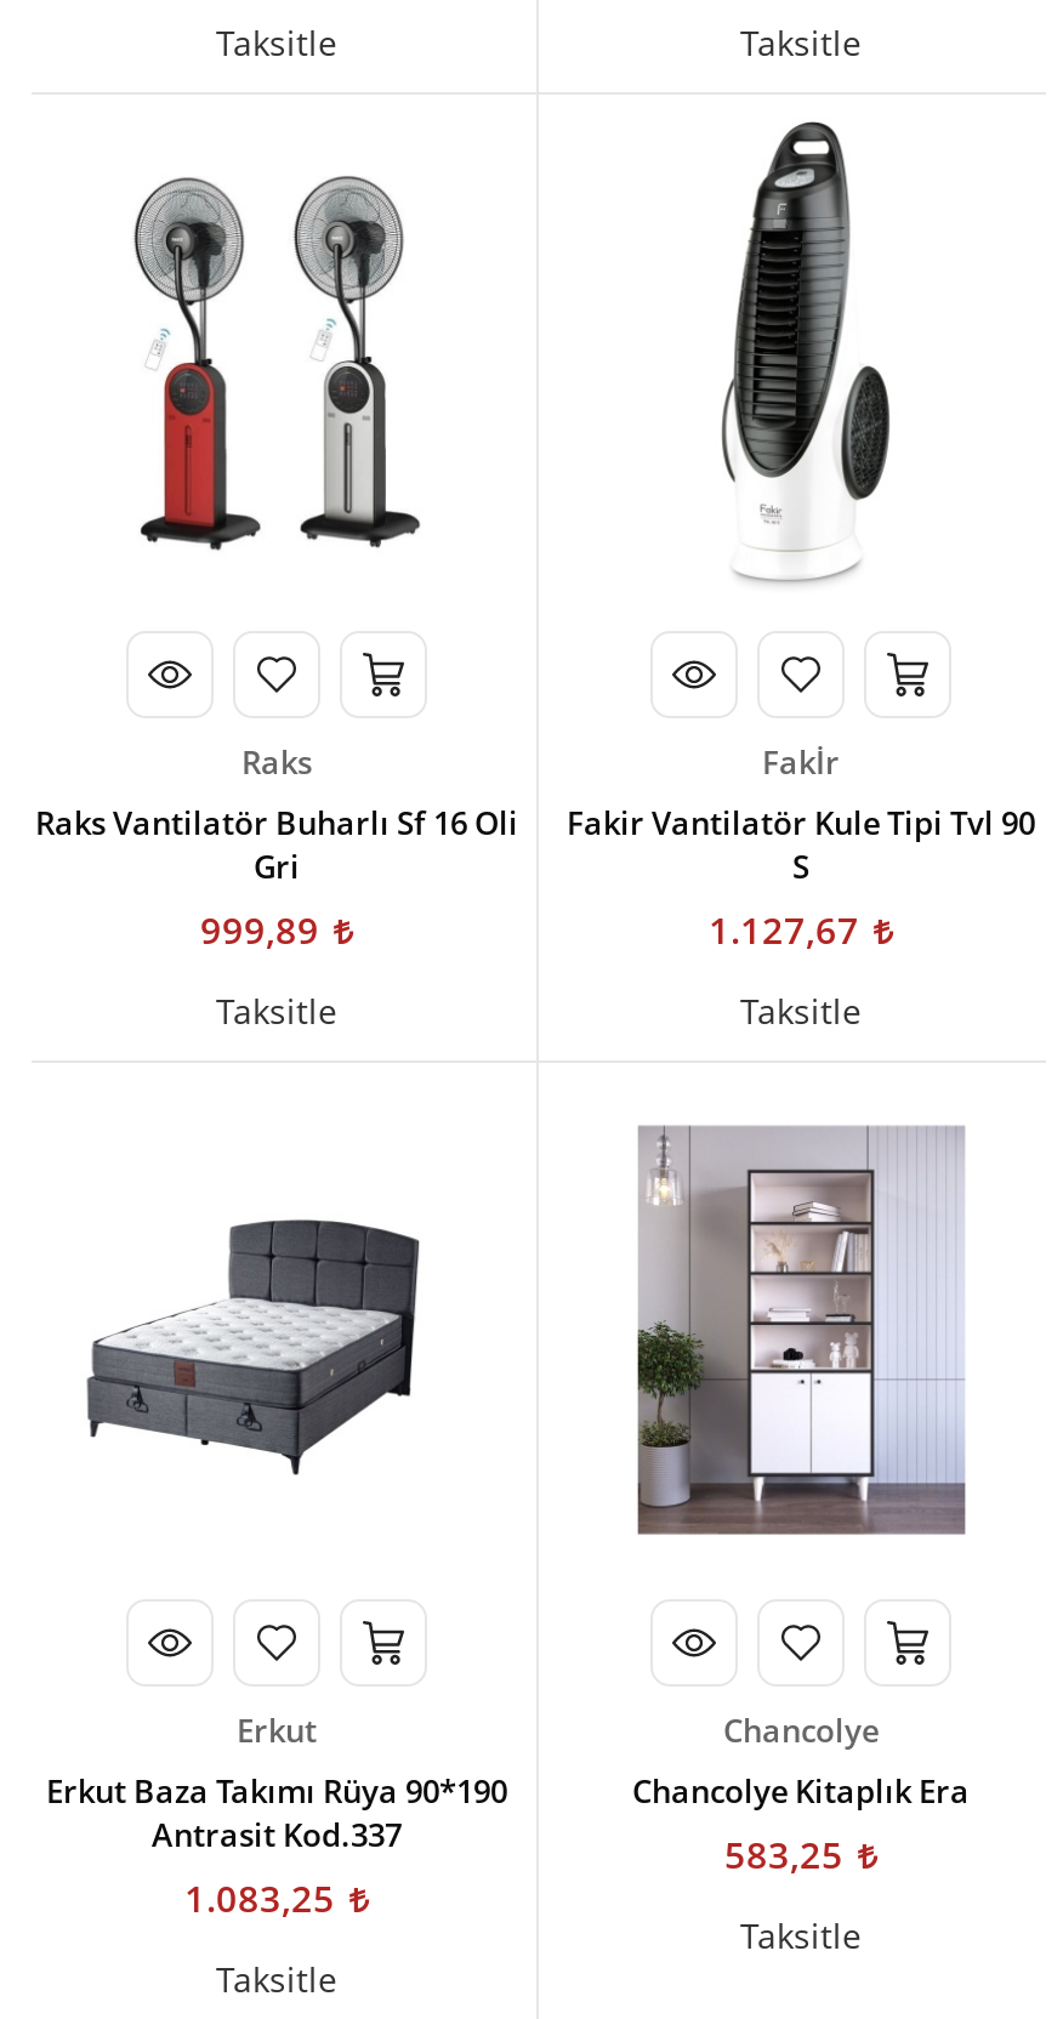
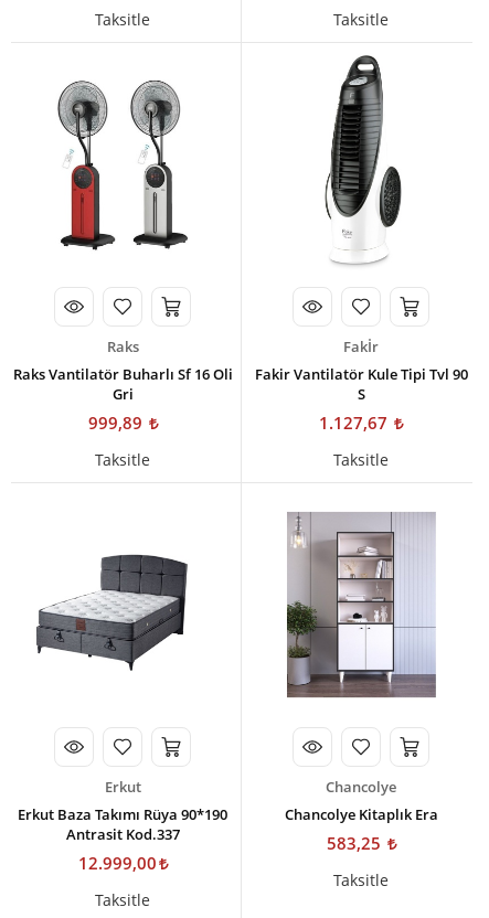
[184,1873,345,1922] 1.083,25 -> [78,852,156,874] 12.999,00

